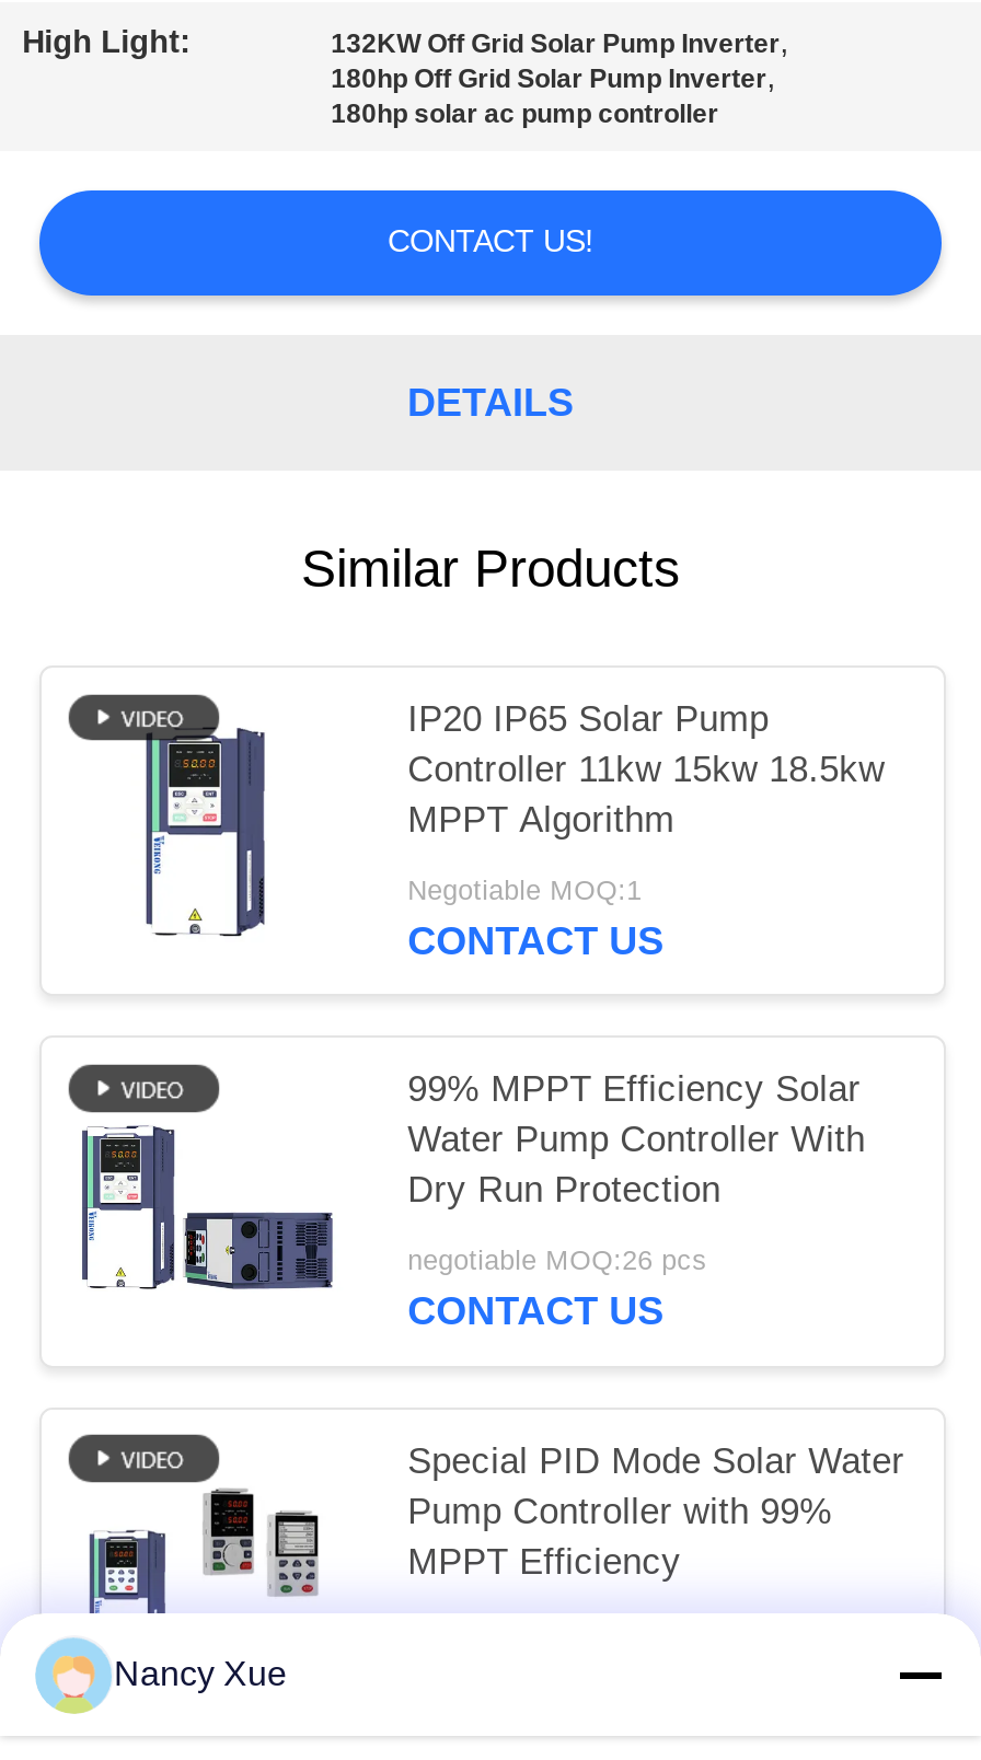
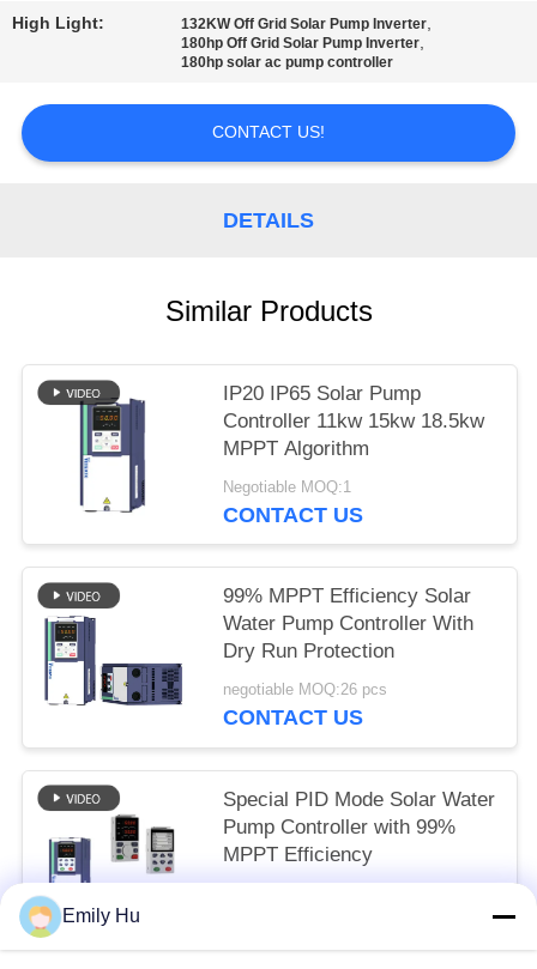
[114,1655,287,1692] Nancy Xue -> [62,906,140,926] Emily Hu

